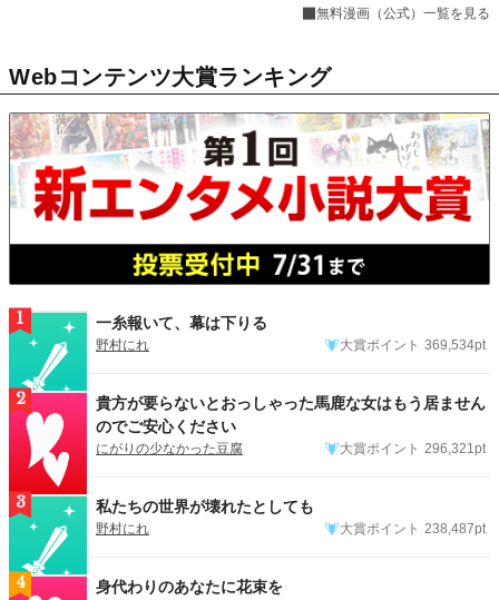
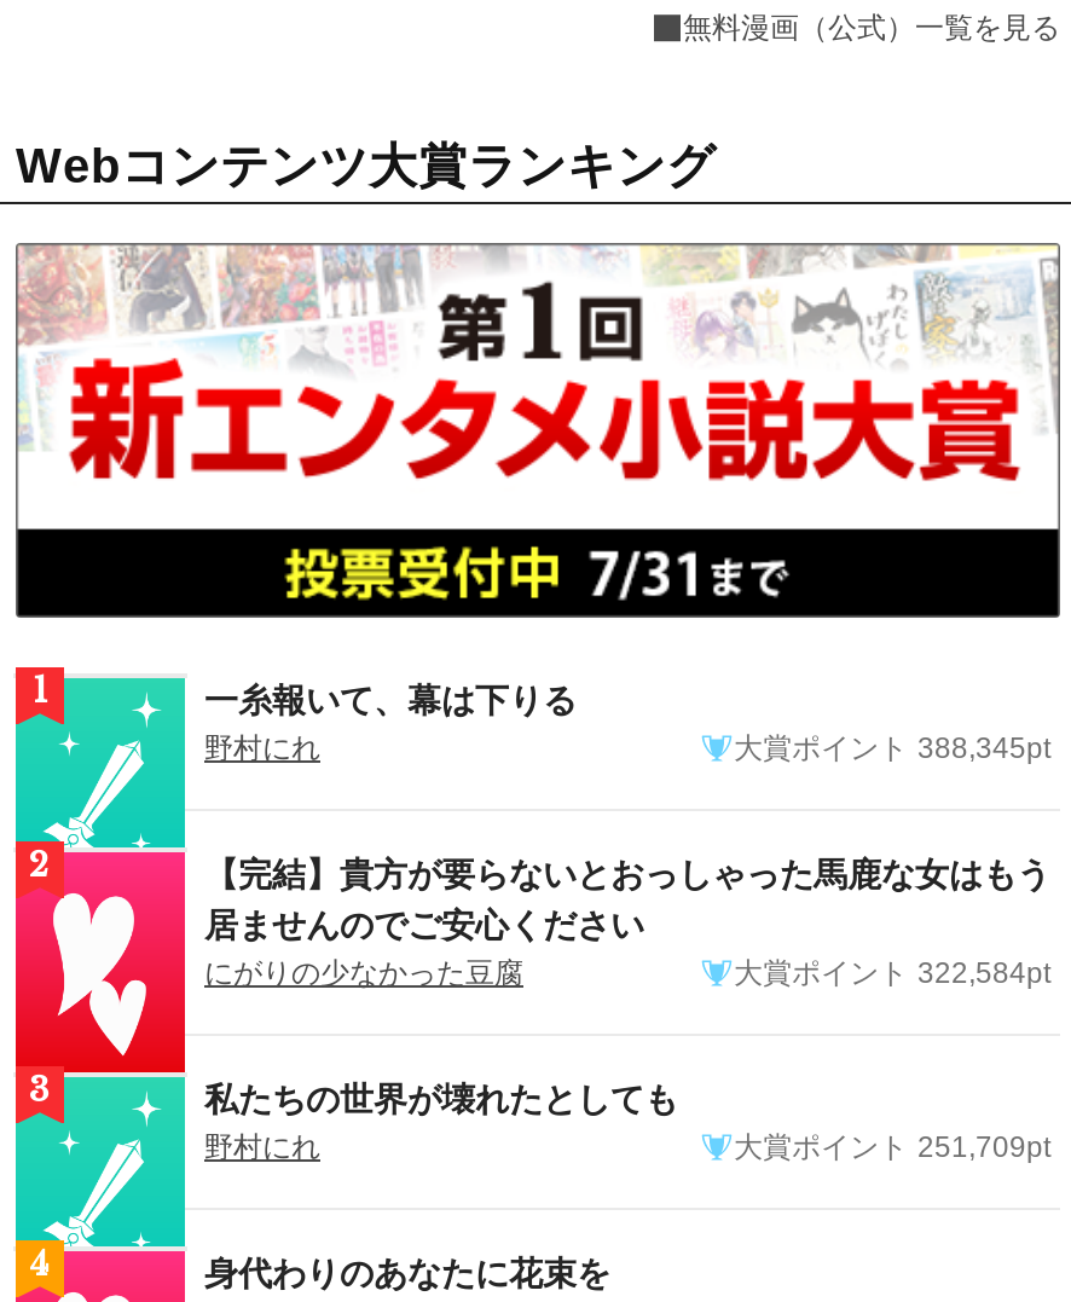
[340,338,486,353] 大賞ポイント 369,534pt -> [734,733,1050,766] 大賞ポイント 388,345pt
[96,395,486,436] 貴方が要らないとおっしゃった馬鹿な女はもう居ません | のでご安心ください -> [204,856,1050,945] 【完結】貴方が要らないとおっしゃった馬鹿な女はもう | 居ませんのでご安心ください
[340,441,486,457] 大賞ポイント 296,321pt -> [734,957,1050,991] 大賞ポイント 322,584pt
[340,522,486,537] 大賞ポイント 238,487pt -> [734,1132,1050,1165] 大賞ポイント 251,709pt

